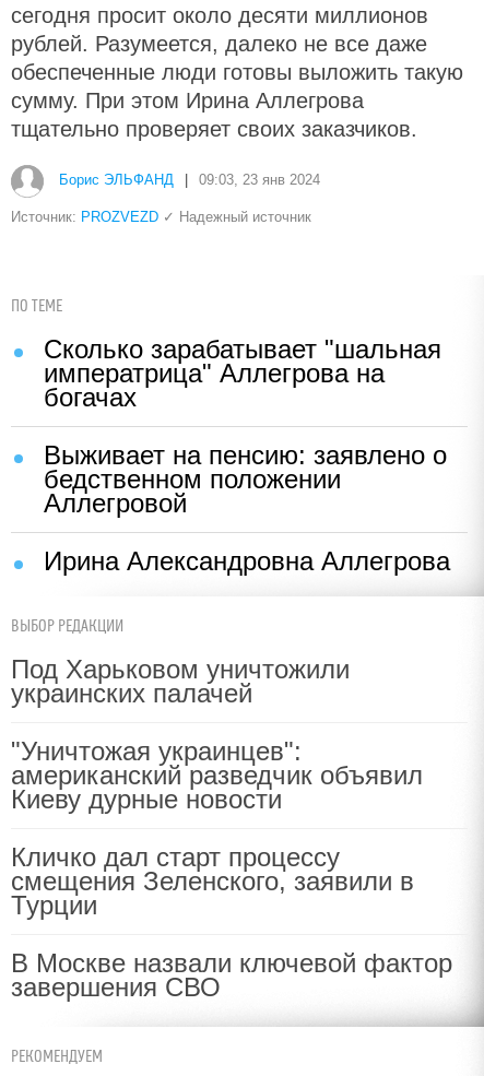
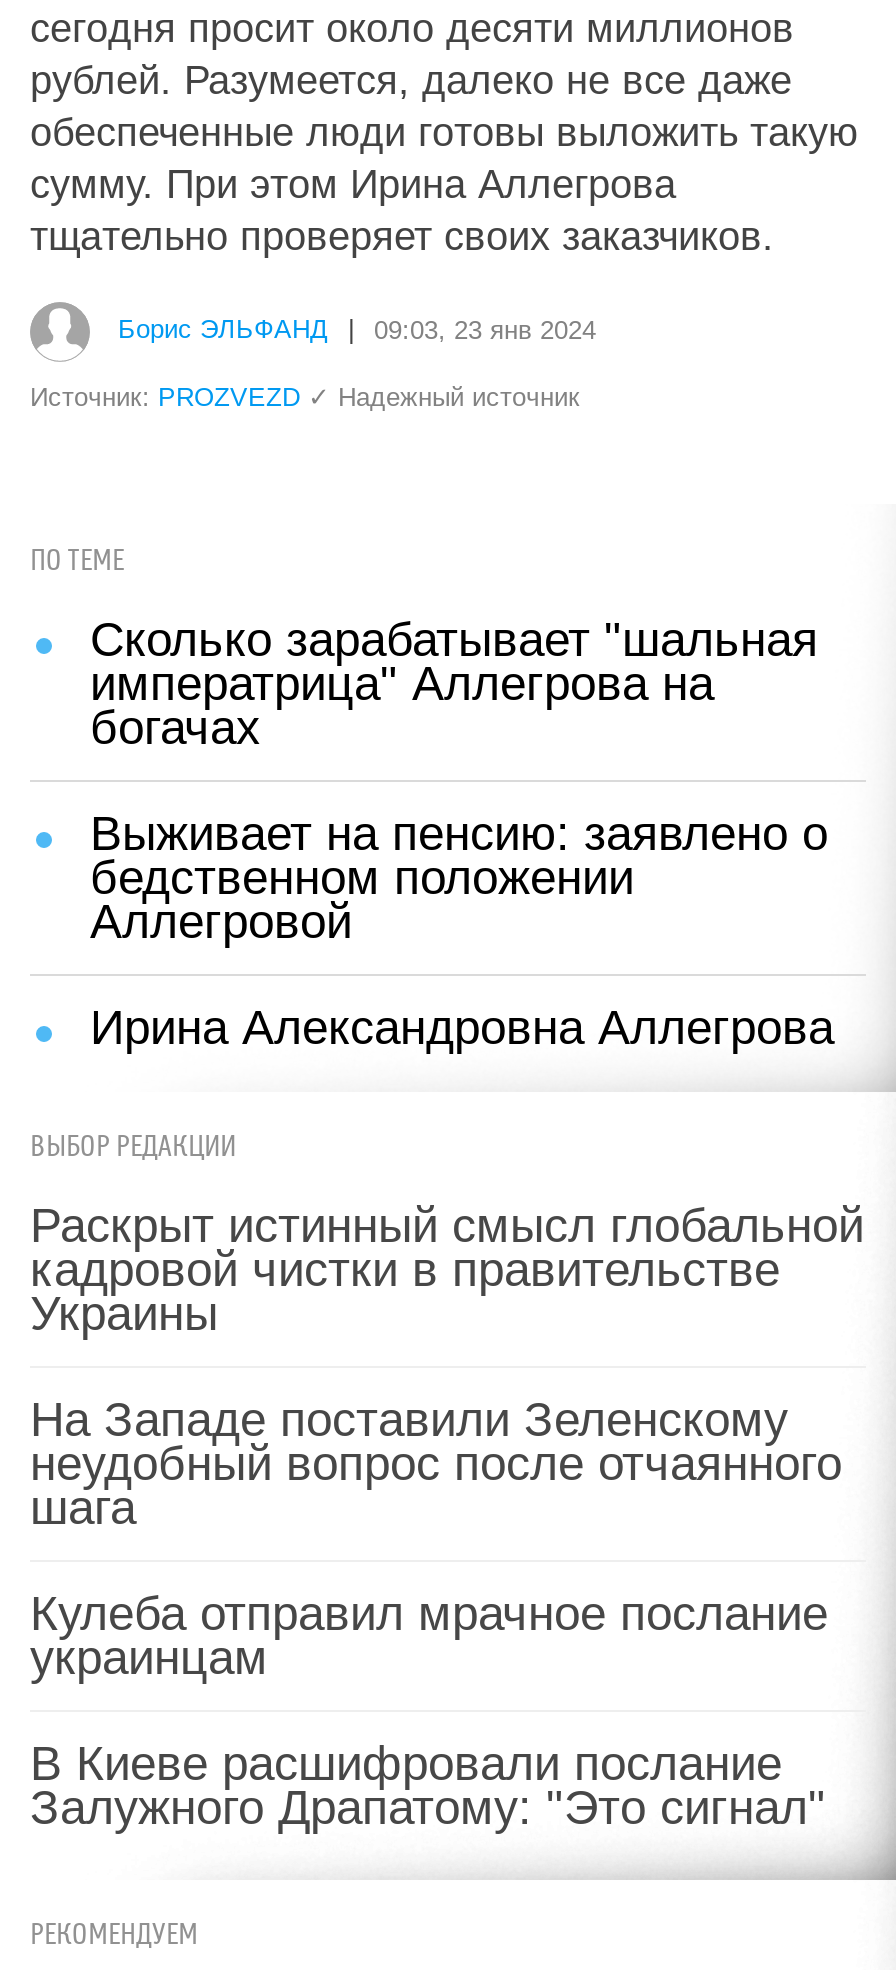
[11,654,350,708] Под Харьковом уничтожили | украинских палачей -> [30,1198,864,1340] Раскрыт истинный смысл глобальной | кадровой чистки в правительстве | Украины
[11,736,423,814] "Уничтожая украинцев": | американский разведчик объявил | Киеву дурные новости -> [30,1392,842,1534] На Западе поставили Зеленскому | неудобный вопрос после отчаянного | шага
[11,842,414,920] Кличко дал старт процессу | смещения Зеленского, заявили в | Турции -> [30,1586,828,1684] Кулеба отправил мрачное послание | украинцам
[11,948,452,1002] В Москве назвали ключевой фактор | завершения СВО -> [30,1736,826,1834] В Киеве расшифровали послание | Залужного Драпатому: "Это сигнал"

